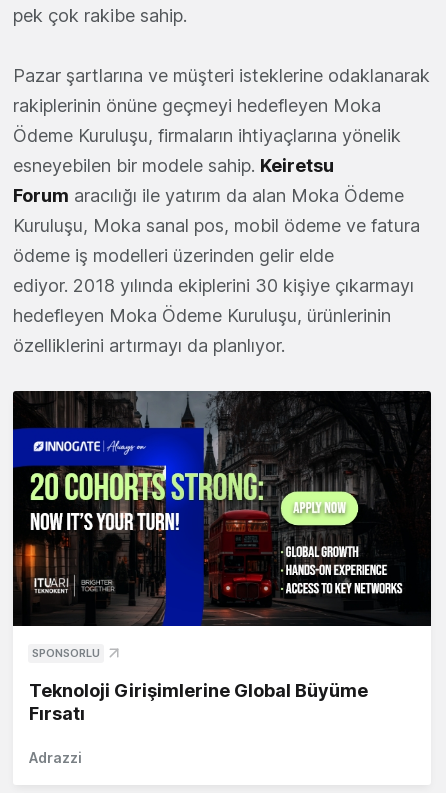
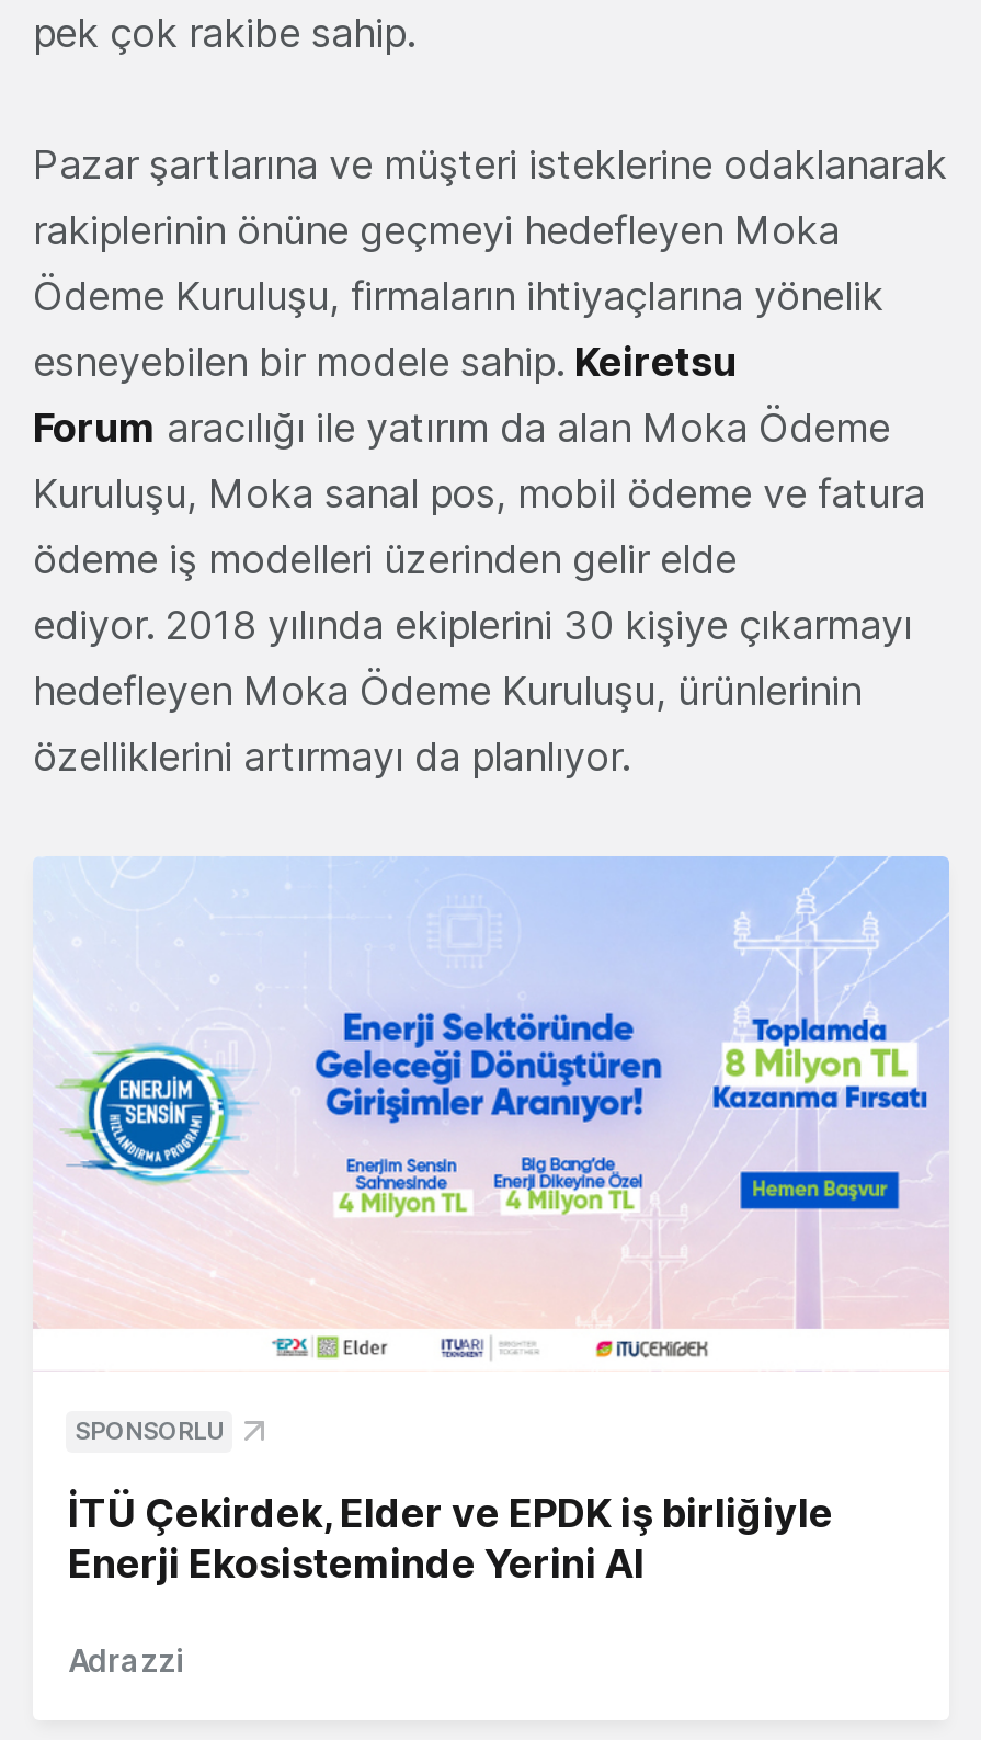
[12,390,432,627] [image] -> [33,856,949,1372] [image]
[29,680,368,724] Teknoloji Girişimlerine Global Büyüme | Fırsatı -> [68,1490,833,1587] İTÜ Çekirdek, Elder ve EPDK iş birliğiyle | Enerji Ekosisteminde Yerini Al

